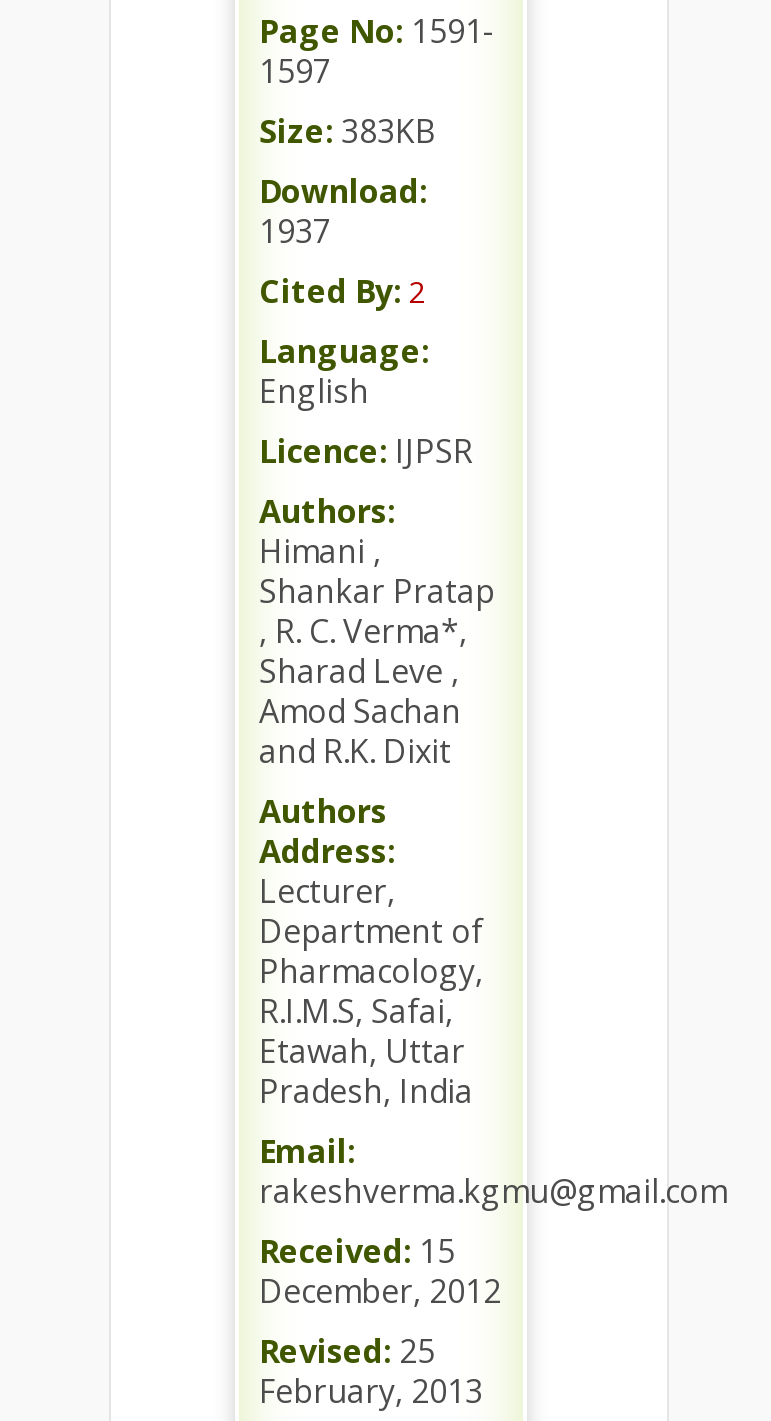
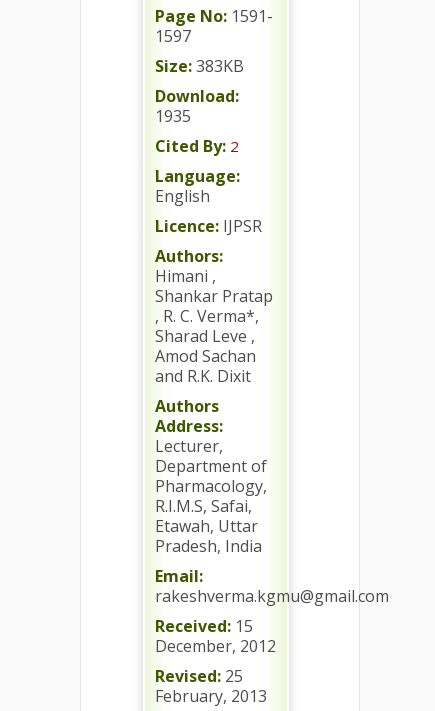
[259,209,331,253] 1937 -> [155,105,191,127] 1935

